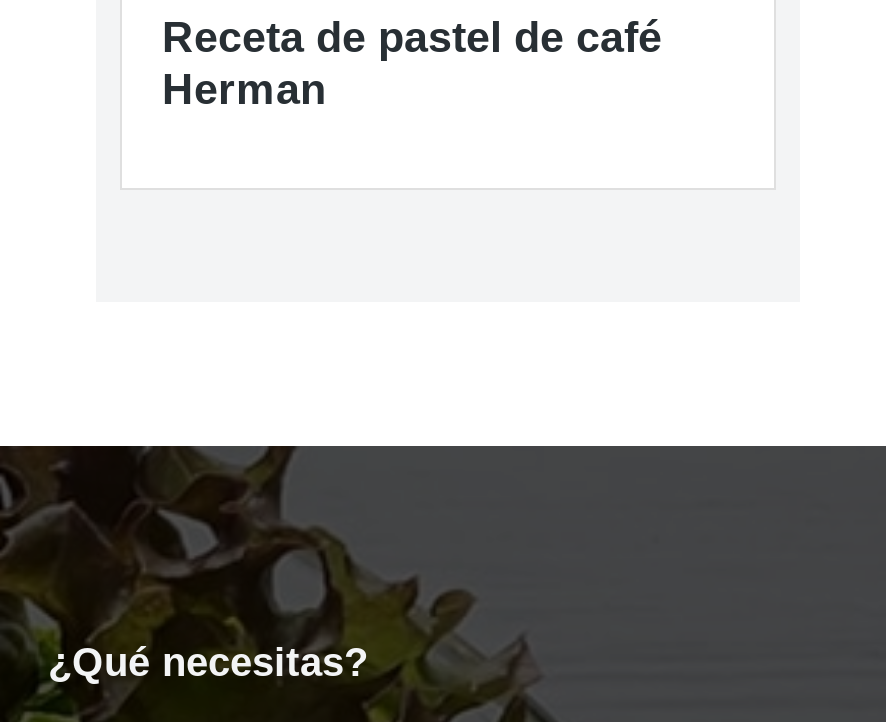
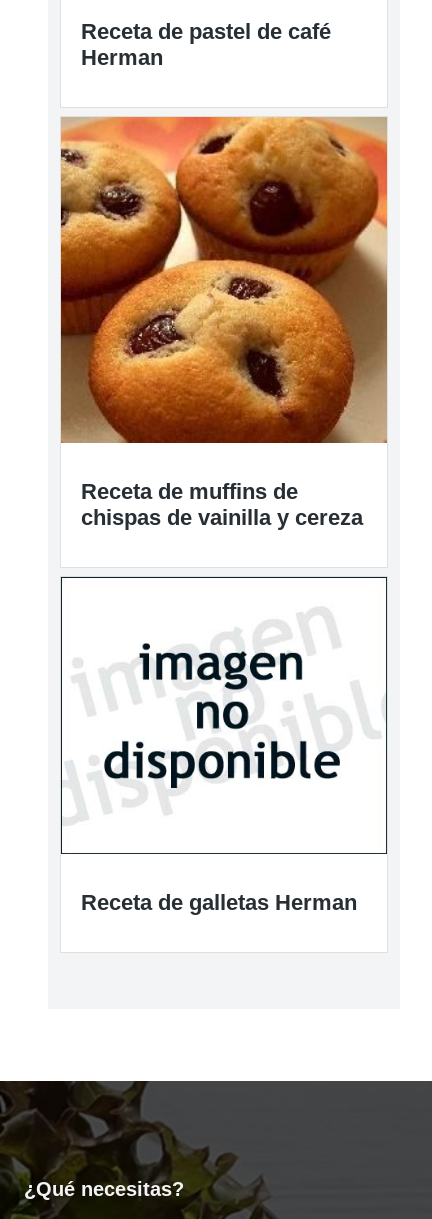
none -> [60,116,388,530] [image] | Receta de muffins de | chispas de vainilla y cereza
none -> [60,576,388,915] [image] | Receta de galletas Herman

